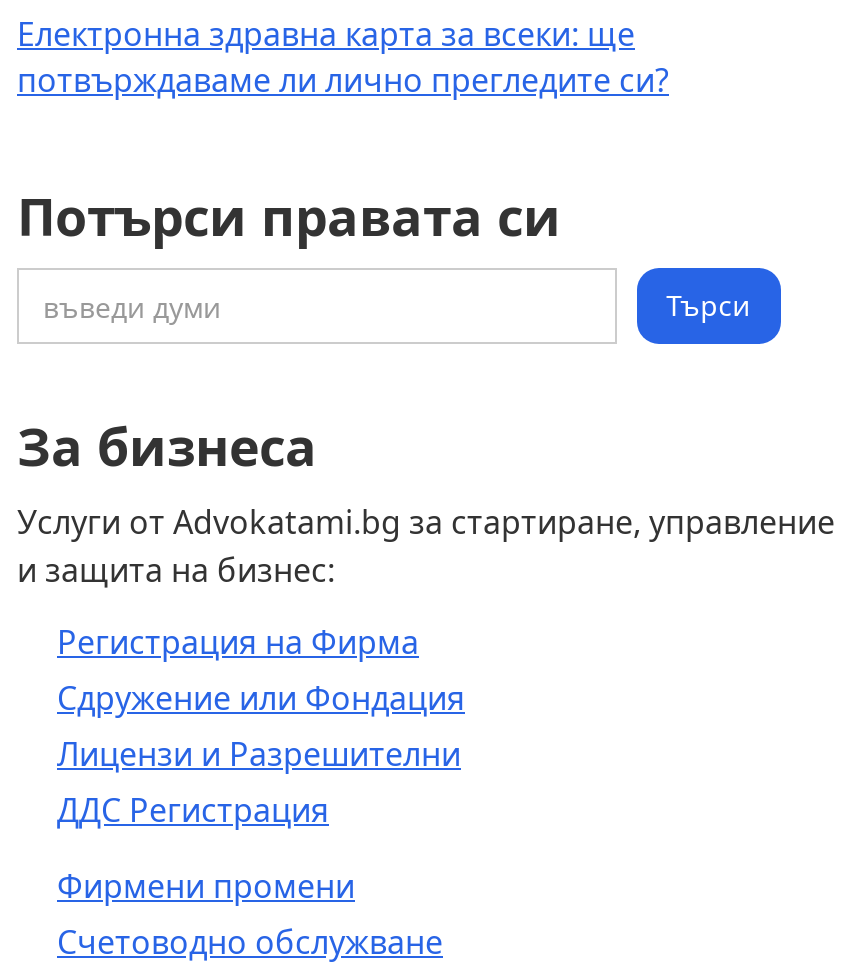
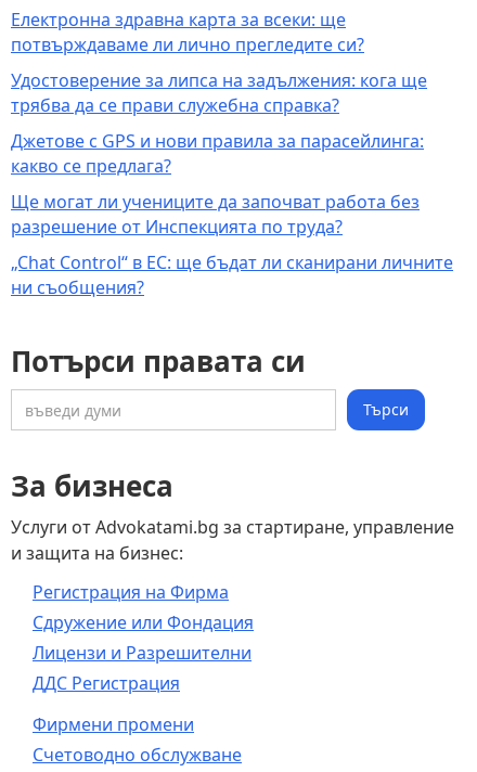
none -> [11,68,453,299] Удостоверение за липса на задължения: кога ще | трябва да се прави служебна справка? | Джетове с GPS и нови правила за парасейлинга: | какво се предлага? | Ще могат ли учениците да започват работа без | разрешение от Инспекцията по труда? | „Chat Control“ в ЕС: ще бъдат ли сканирани личните | ни съобщения?

